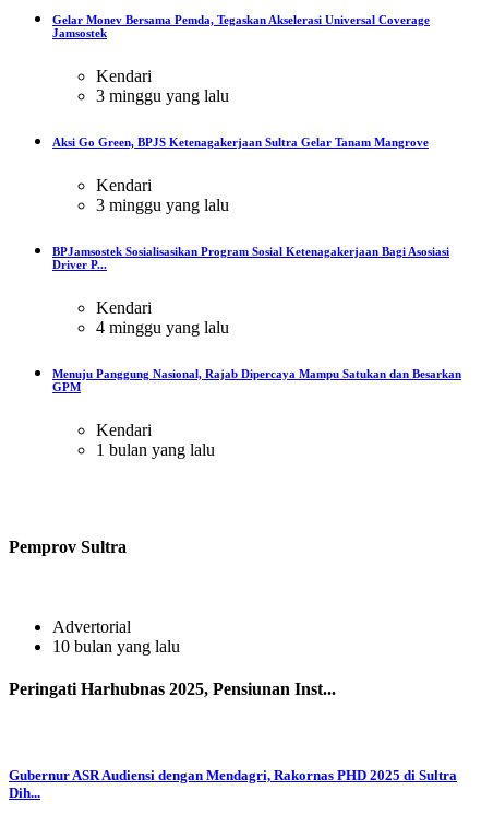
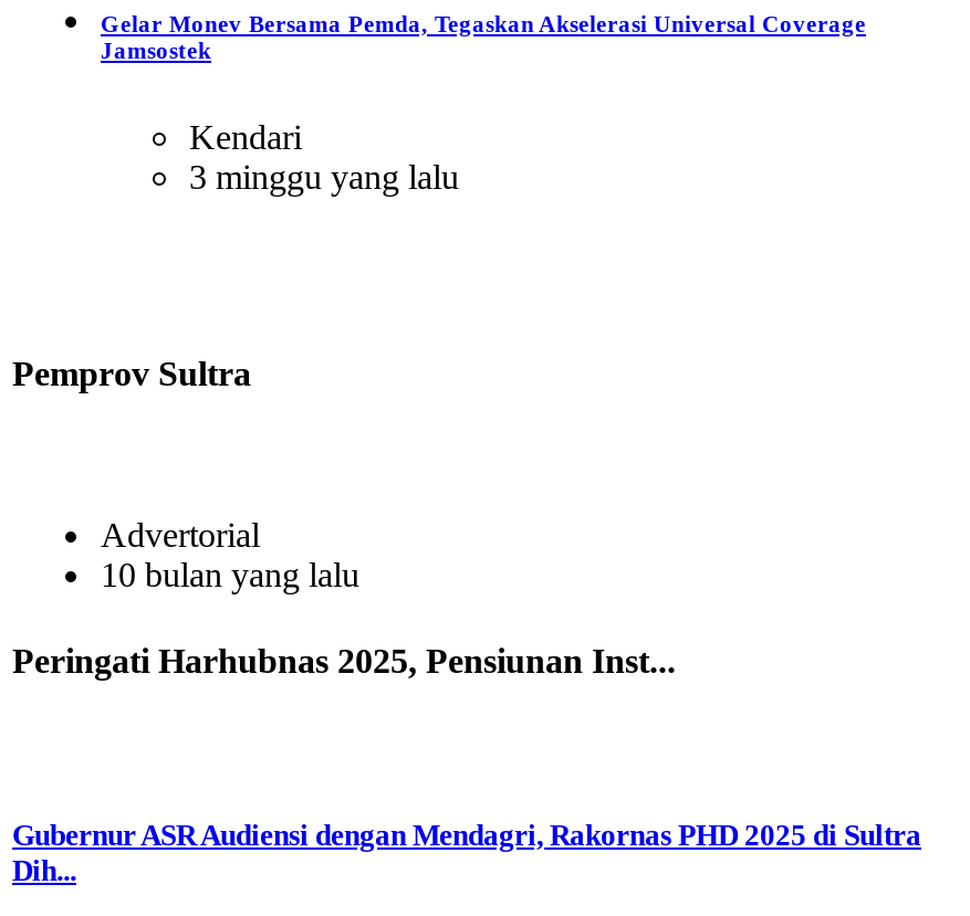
[52,135,461,458] Aksi Go Green, BPJS Ketenagakerjaan Sultra Gelar Tanam Mangrove | Kendari | 3 minggu yang lalu | BPJamsostek Sosialisasikan Program Sosial Ketenagakerjaan Bagi Asosiasi | Driver P... | Kendari | 4 minggu yang lalu | Menuju Panggung Nasional, Rajab Dipercaya Mampu Satukan dan Besarkan | GPM | Kendari | 1 bulan yang lalu -> none

